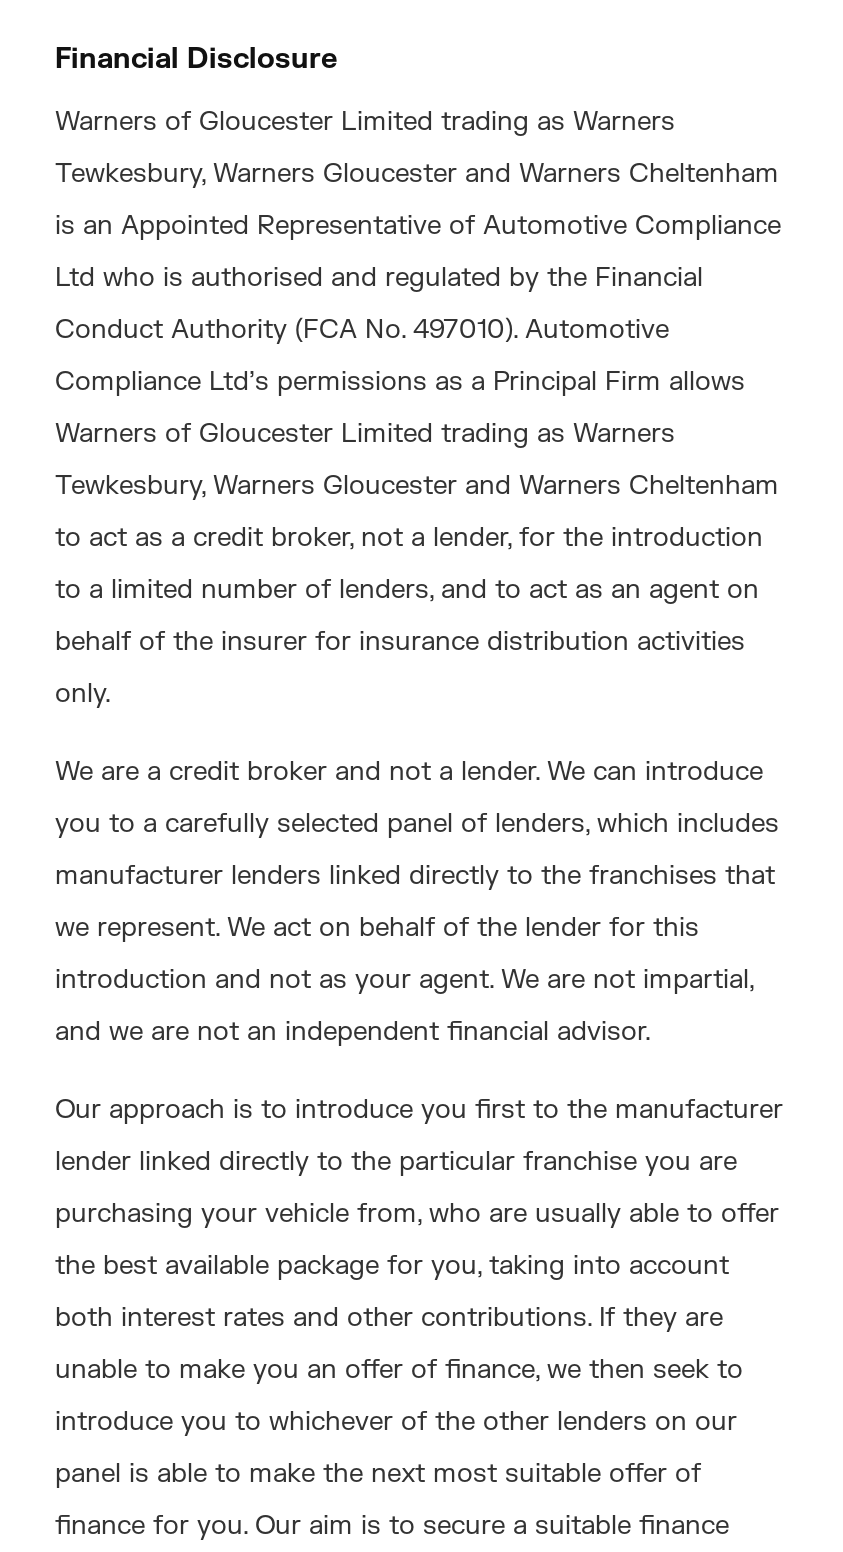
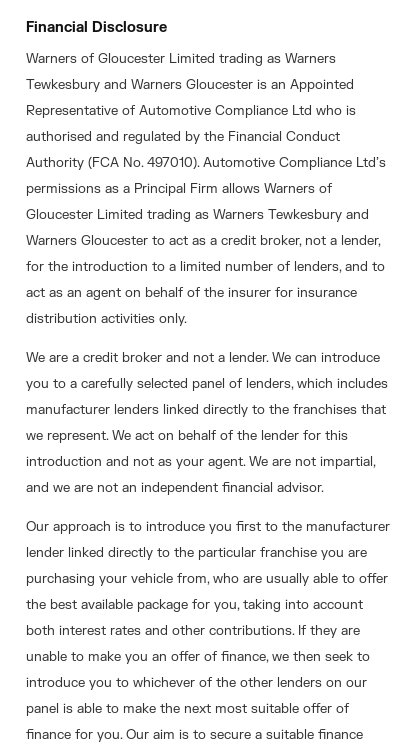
[55,159,781,711] Tewkesbury, Warners Gloucester and Warners Cheltenham | is an Appointed Representative of Automotive Compliance | Ltd who is authorised and regulated by the Financial | Conduct Authority (FCA No. 497010). Automotive | Compliance Ltd’s permissions as a Principal Firm allows | Warners of Gloucester Limited trading as Warners | Tewkesbury, Warners Gloucester and Warners Cheltenham | to act as a credit broker, not a lender, for the introduction | to a limited number of lenders, and to act as an agent on | behalf of the insurer for insurance distribution activities | only. -> [26,77,386,327] Tewkesbury and Warners Gloucester is an Appointed | Representative of Automotive Compliance Ltd who is | authorised and regulated by the Financial Conduct | Authority (FCA No. 497010). Automotive Compliance Ltd’s | permissions as a Principal Firm allows Warners of | Gloucester Limited trading as Warners Tewkesbury and | Warners Gloucester to act as a credit broker, not a lender, | for the introduction to a limited number of lenders, and to | act as an agent on behalf of the insurer for insurance | distribution activities only.

